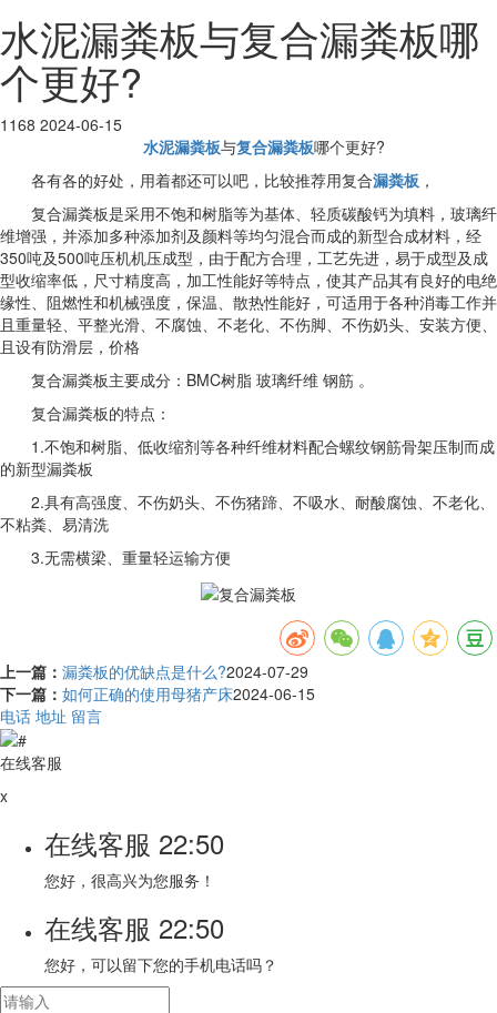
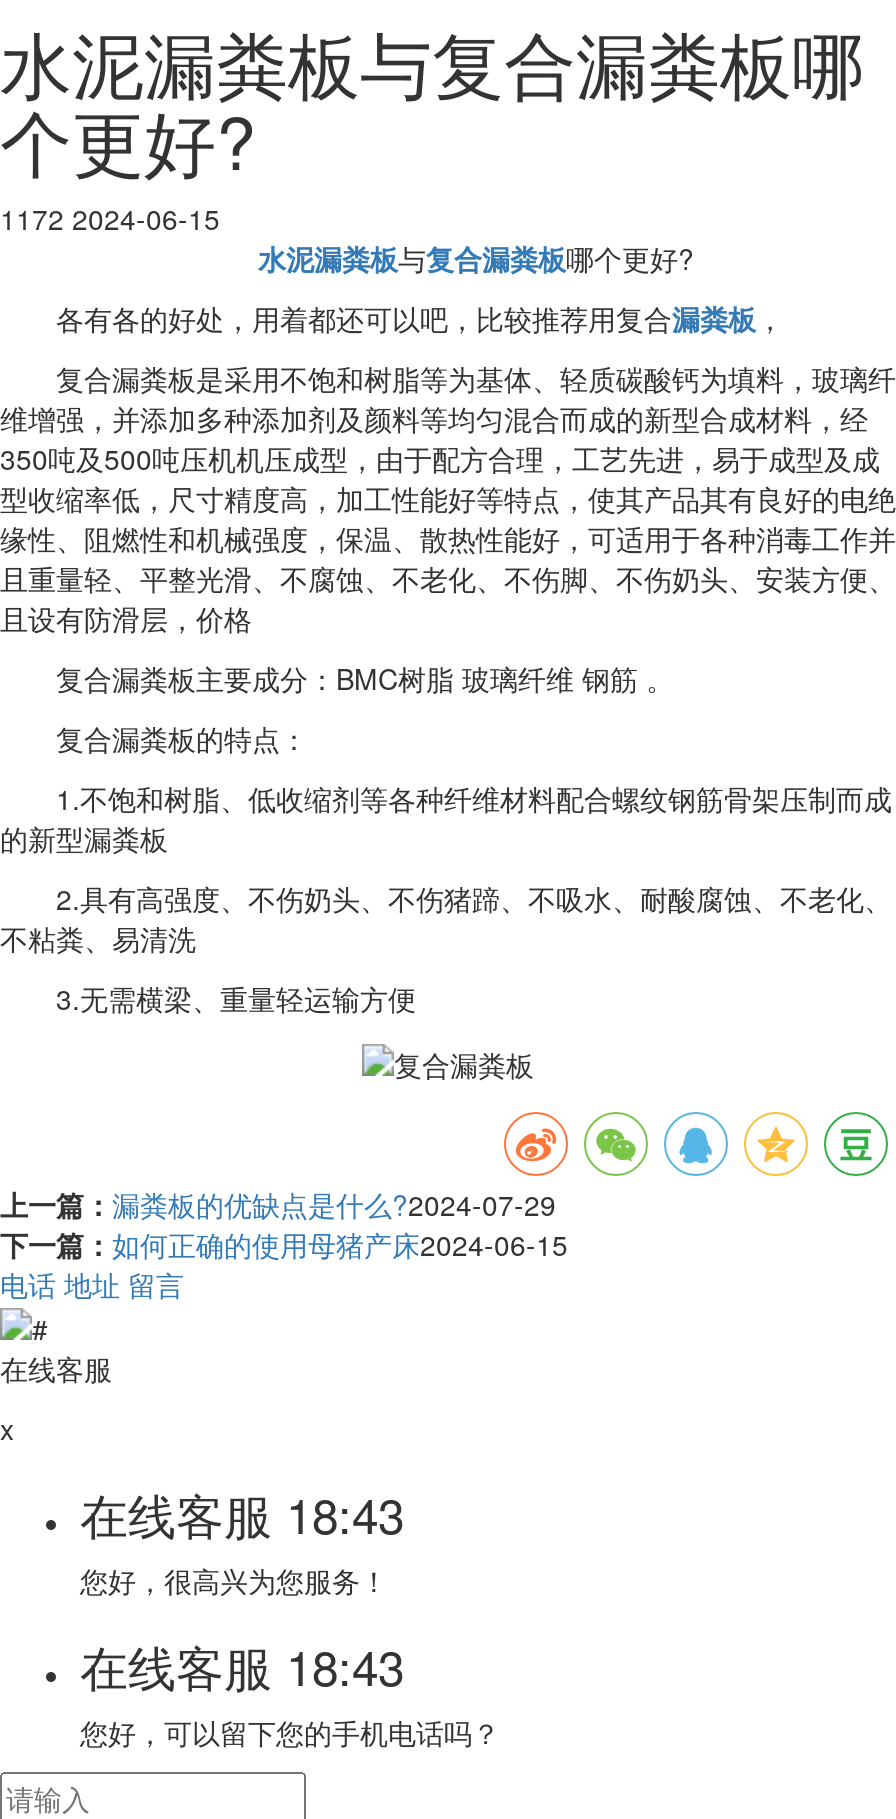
[0,114,122,136] 1168 2024-06-15 -> [0,199,220,239] 1172 2024-06-15
[44,823,224,862] 在线客服22:50 -> [80,1478,404,1548] 在线客服18:43
[44,908,224,946] 在线客服22:50 -> [80,1630,404,1700] 在线客服18:43

